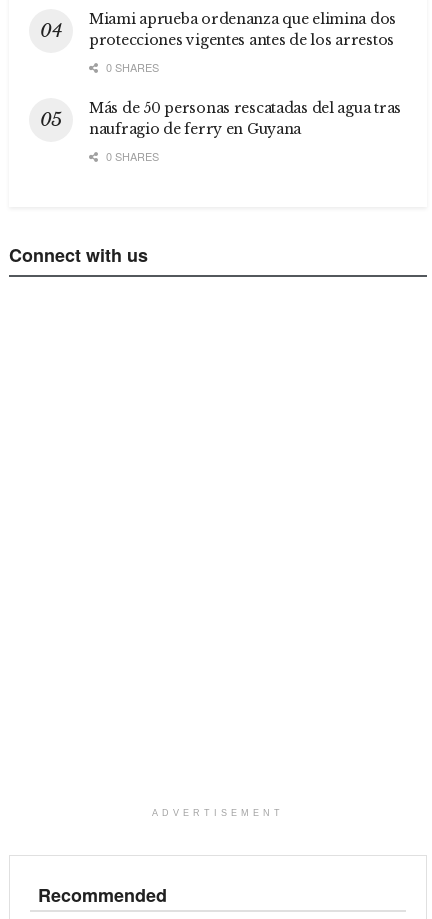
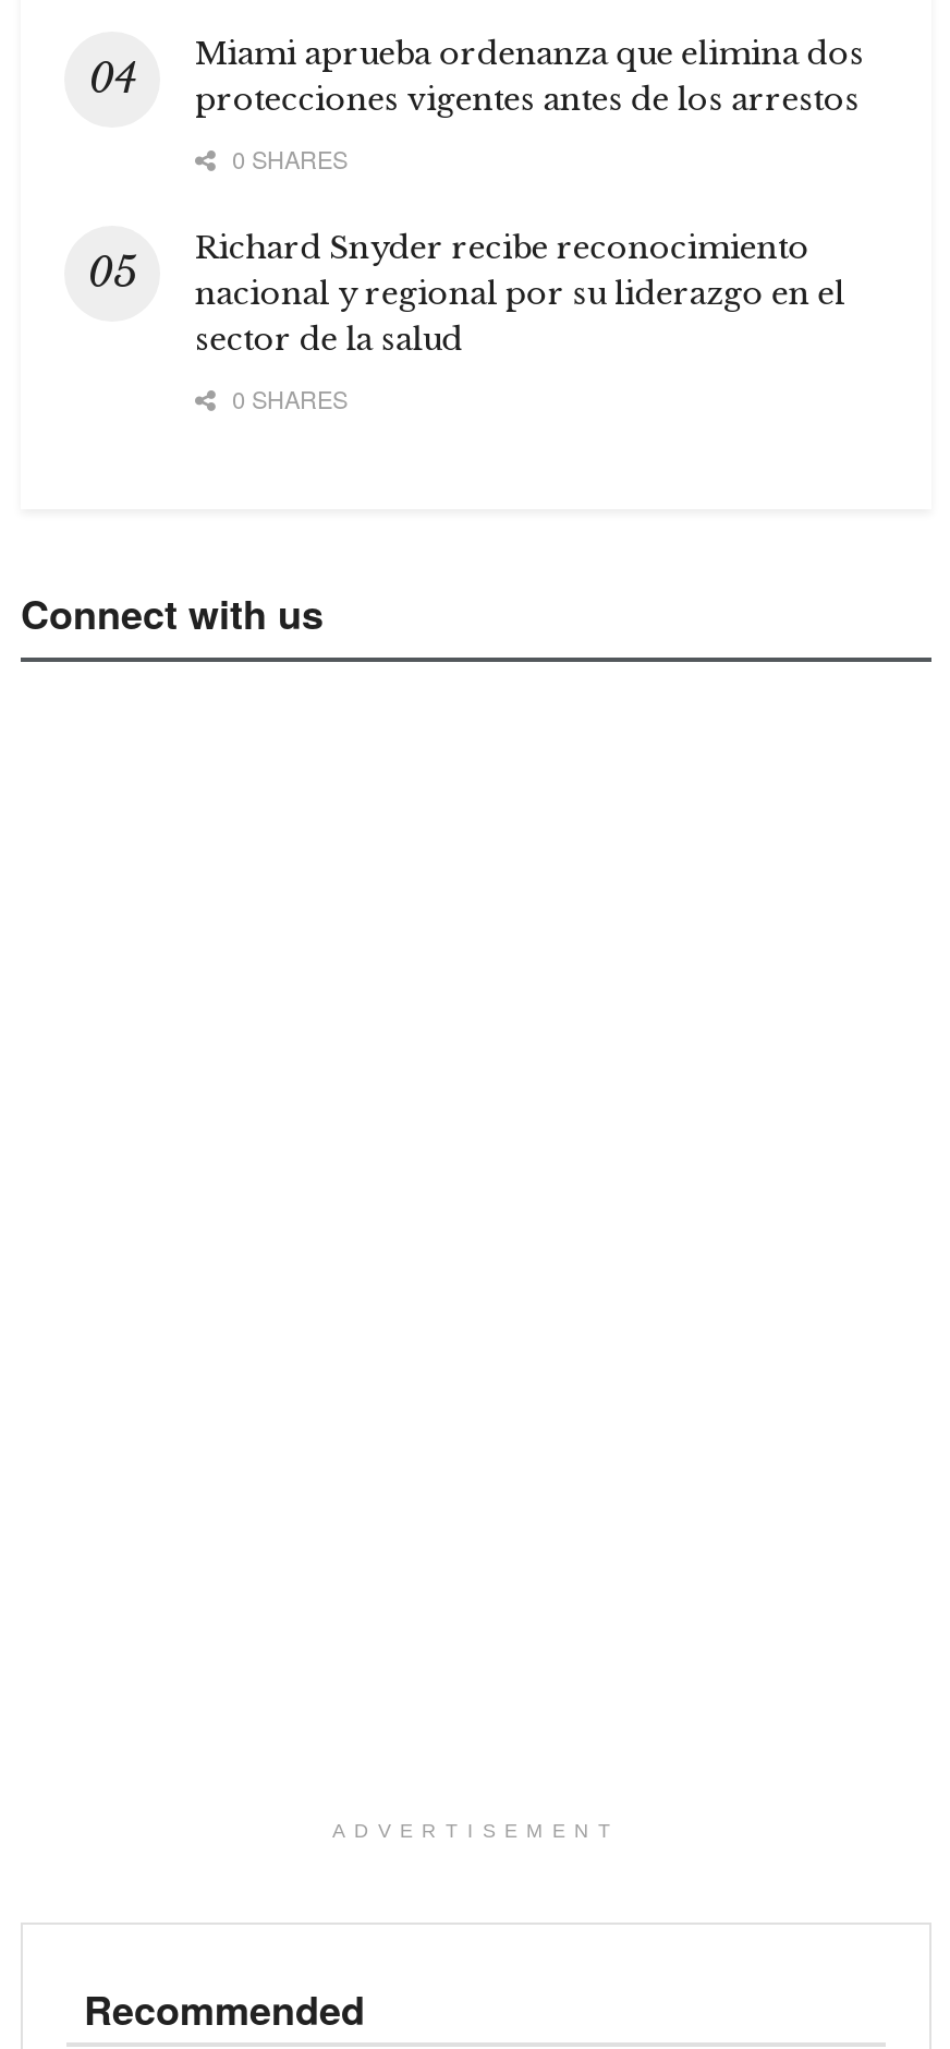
[89,99,401,138] Más de 50 personas rescatadas del agua tras | naufragio de ferry en Guyana -> [195,228,845,359] Richard Snyder recibe reconocimiento | nacional y regional por su liderazgo en el | sector de la salud

